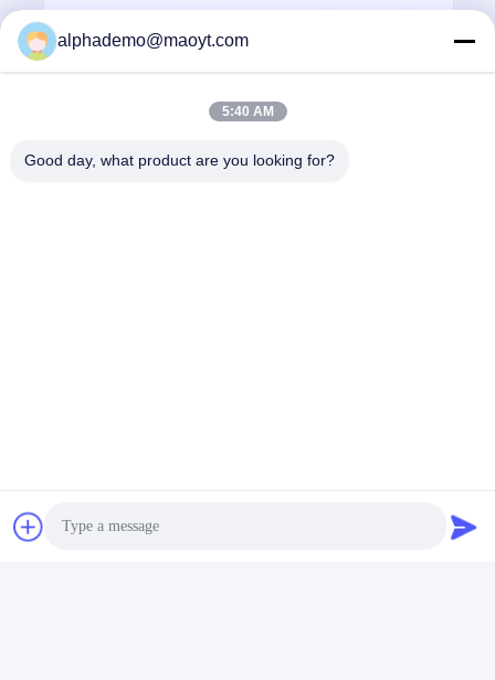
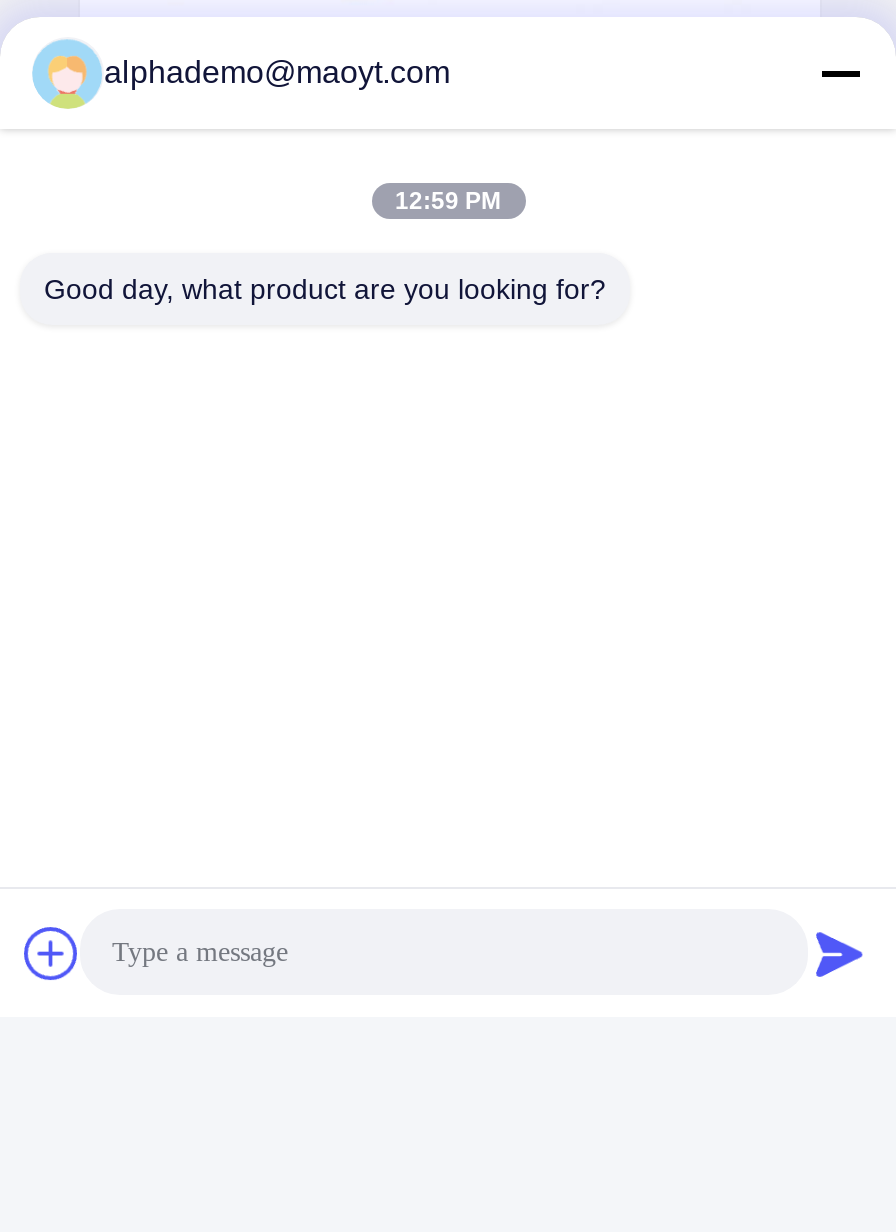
[222,104,273,119] 5:40 AM -> [395,187,501,215] 12:59 PM

